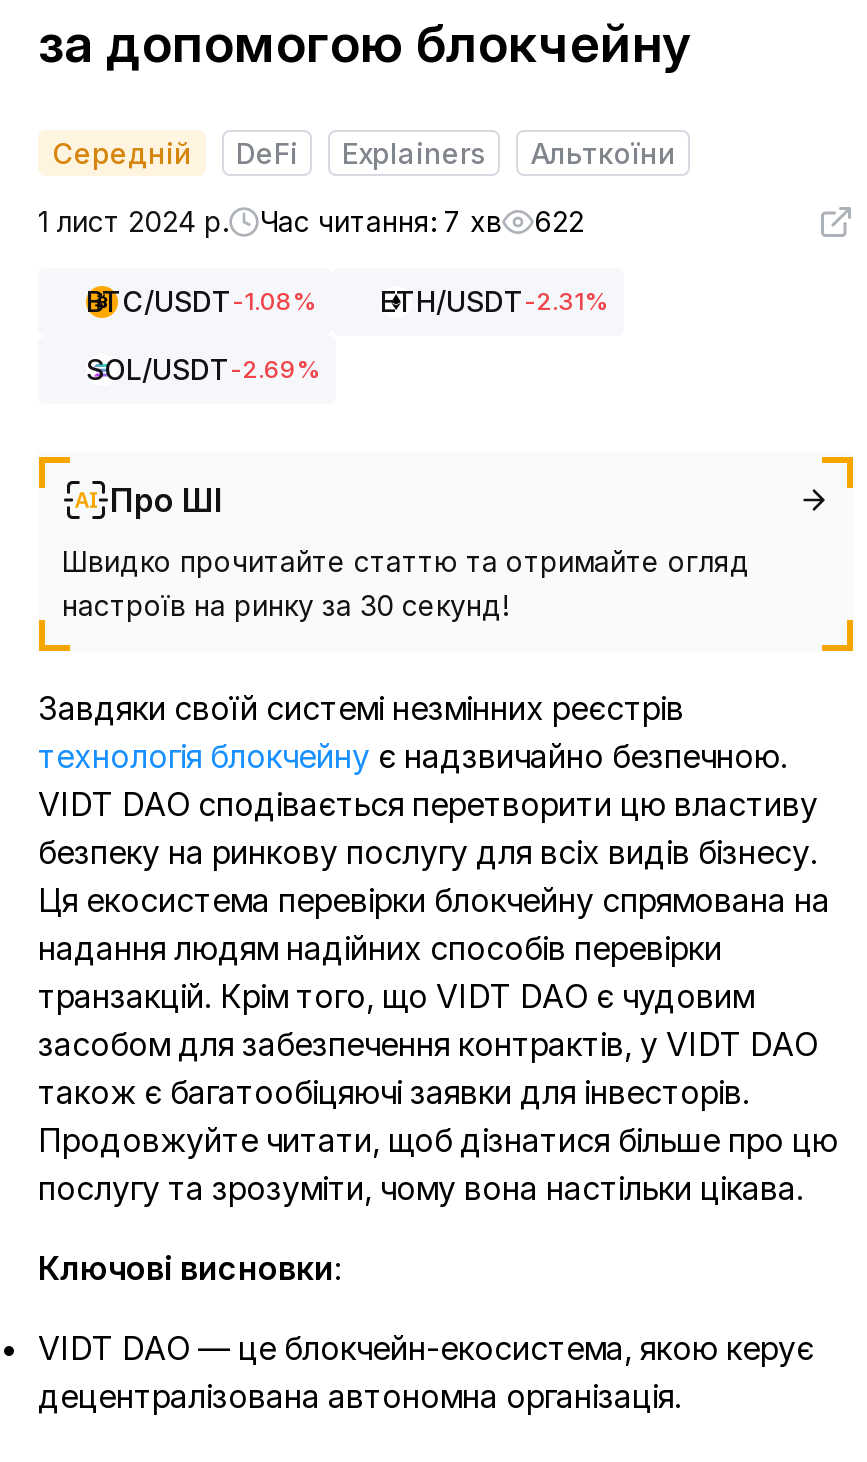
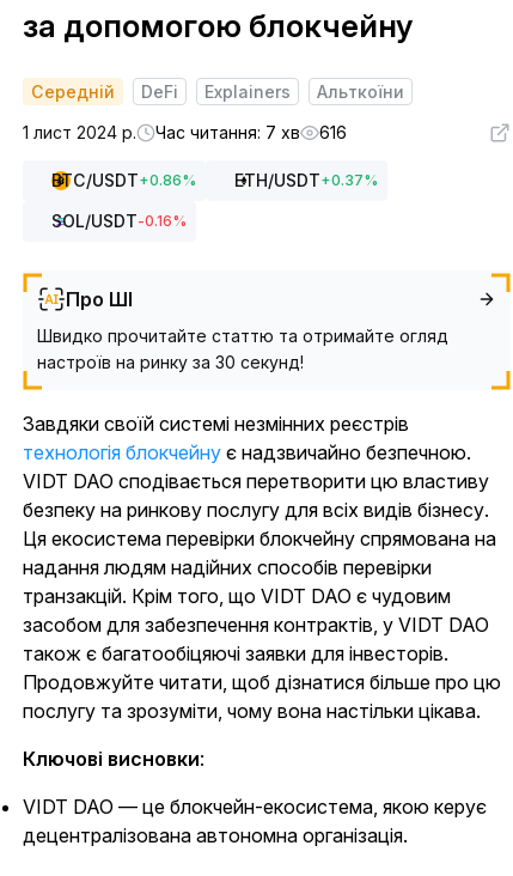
[38,204,584,238] 1 лист 2024 р. Час читання: 7 хв 622 -> [23,122,347,142] 1 лист 2024 р. Час читання: 7 хв 616
[86,284,608,318] BTC/USDT-1.08% | ETH/USDT-2.31% -> [51,170,378,190] BTC/USDT + 0.86% | ETH/USDT + 0.37%
[86,352,320,386] SOL/USDT-2.69% -> [51,211,187,231] SOL/USDT-0.16%

